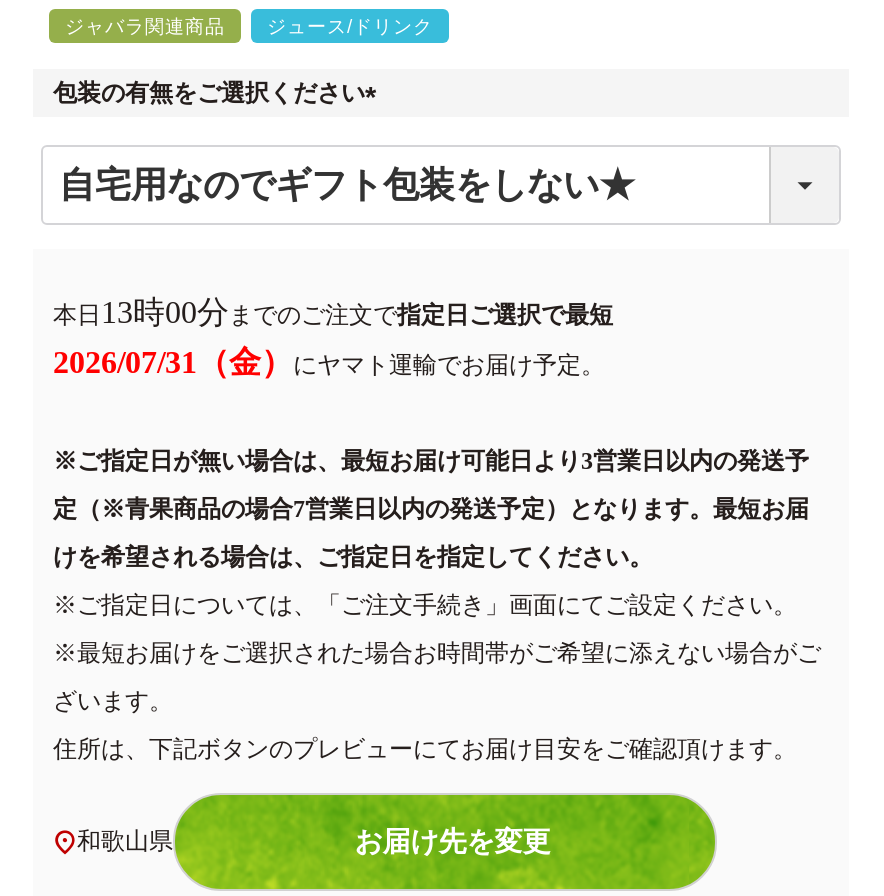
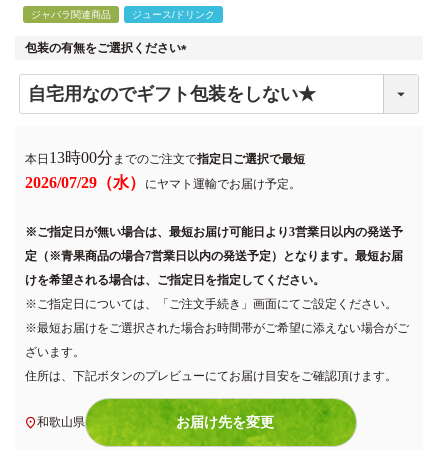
[53,345,605,379] 2026/07/31（金）にヤマト運輸でお届け予定。 -> [25,174,301,191] 2026/07/29（水）にヤマト運輸でお届け予定。

